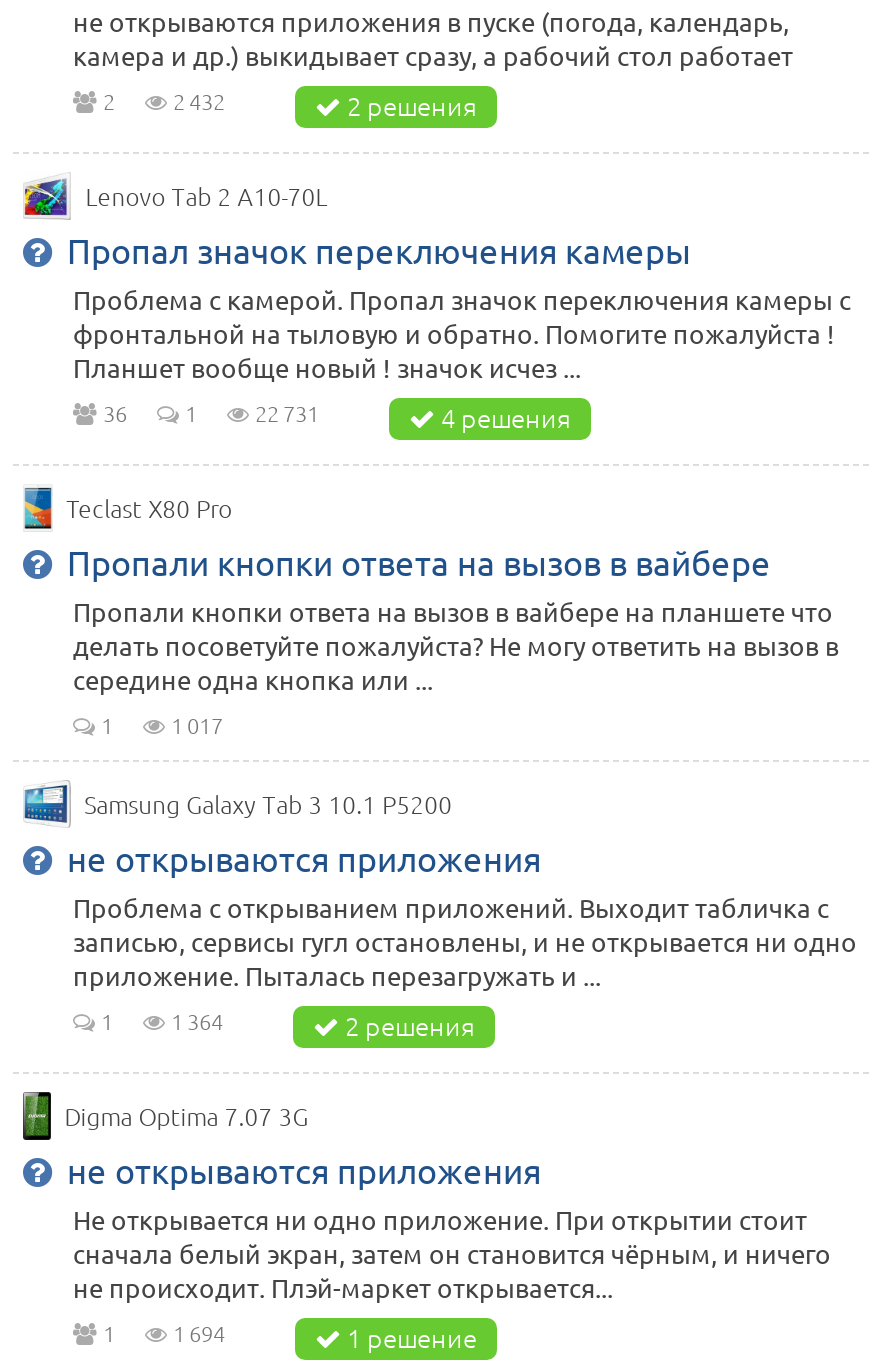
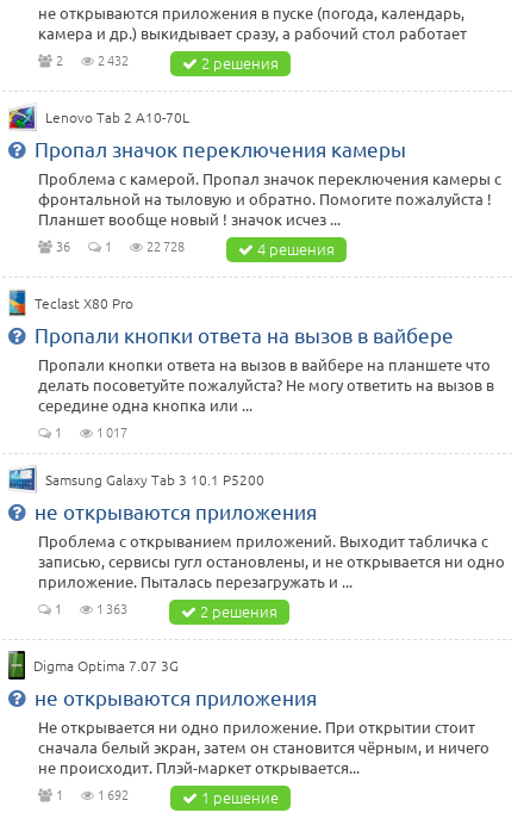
[97,396,319,428] 36 1 22 731 -> [52,236,185,255] 36 1 22 728
[95,1005,223,1037] 1 1 364 -> [51,599,127,618] 1 1 363
[97,1317,225,1349] 1 1 694 -> [52,785,129,804] 1 1 692

